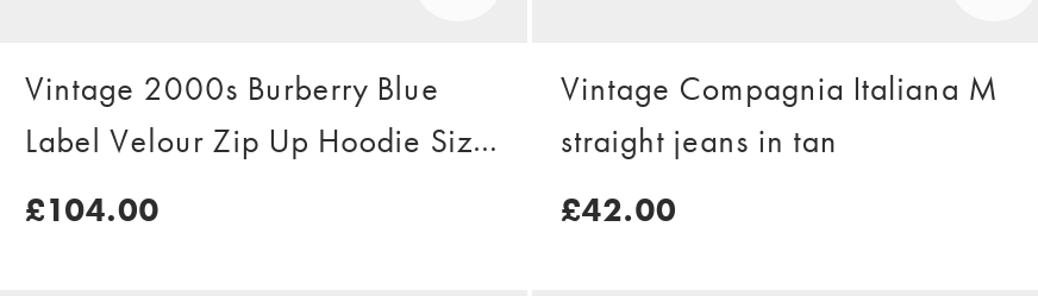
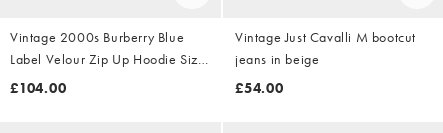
[561,65,998,160] Vintage Compagnia Italiana M | straight jeans in tan -> [235,27,416,67] Vintage Just Cavalli M bootcut | jeans in beige
[561,187,677,229] £42.00 -> [235,78,284,96] £54.00

